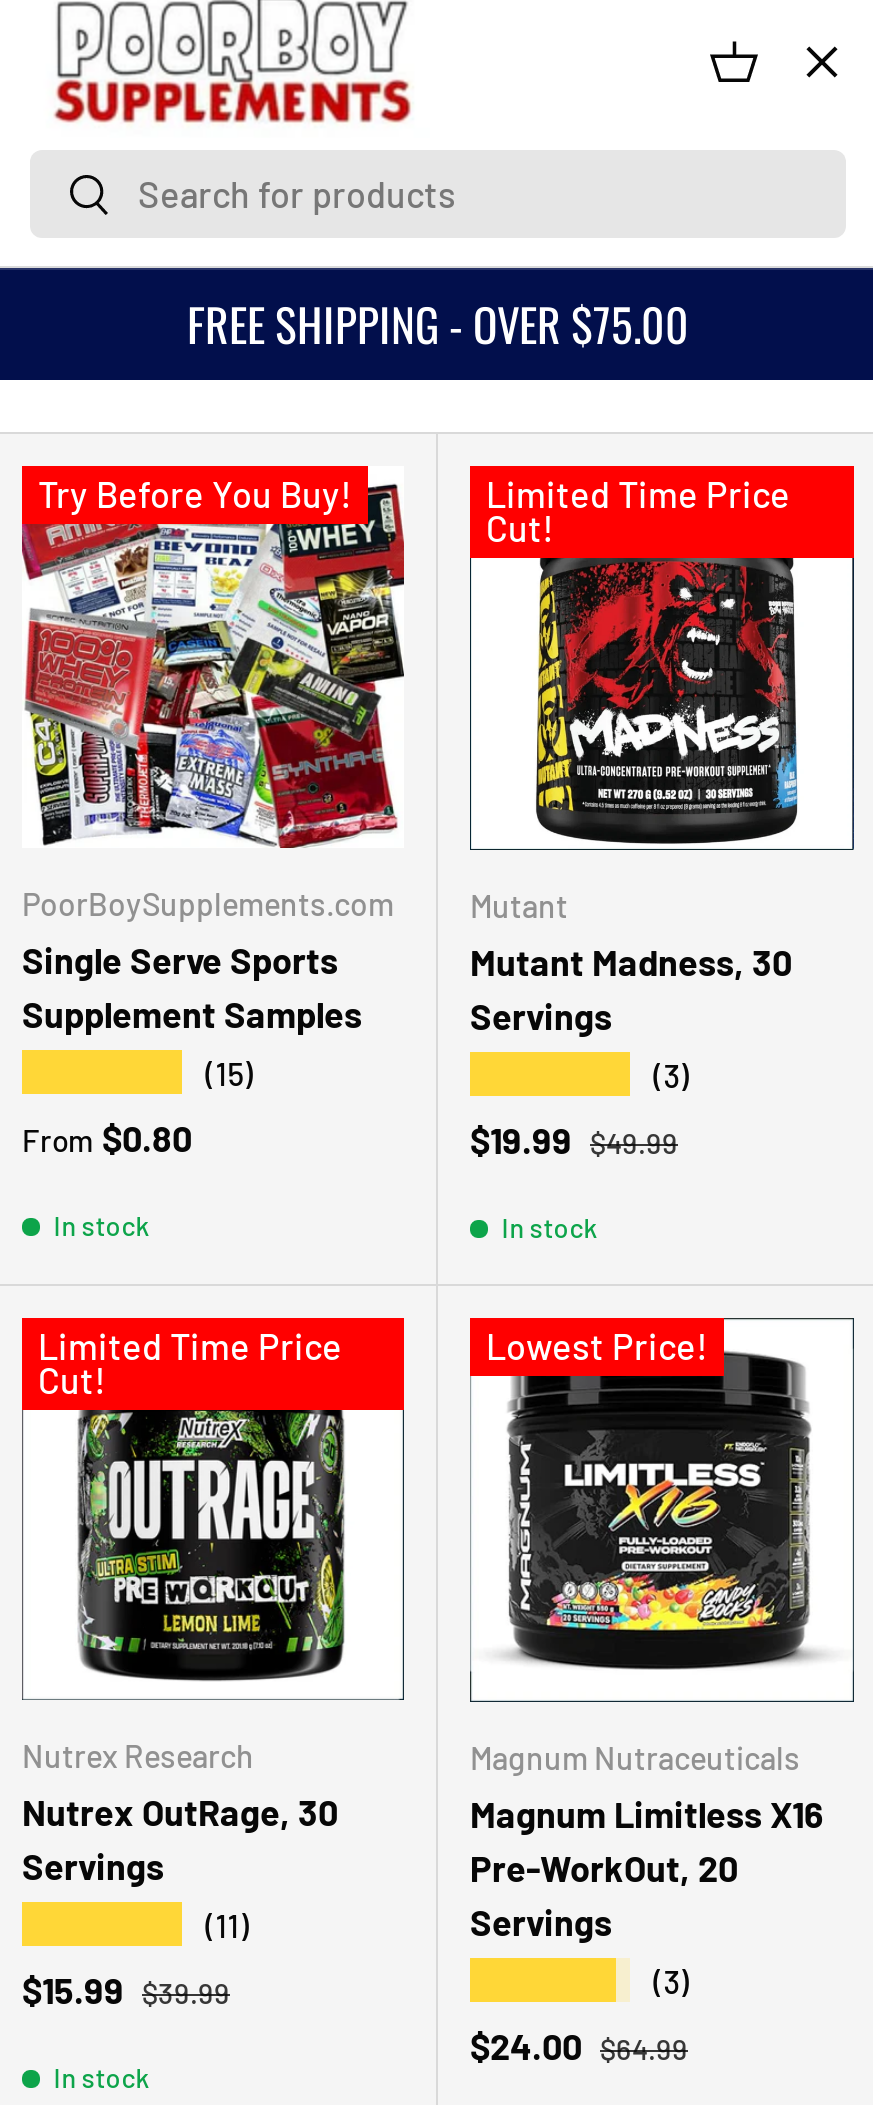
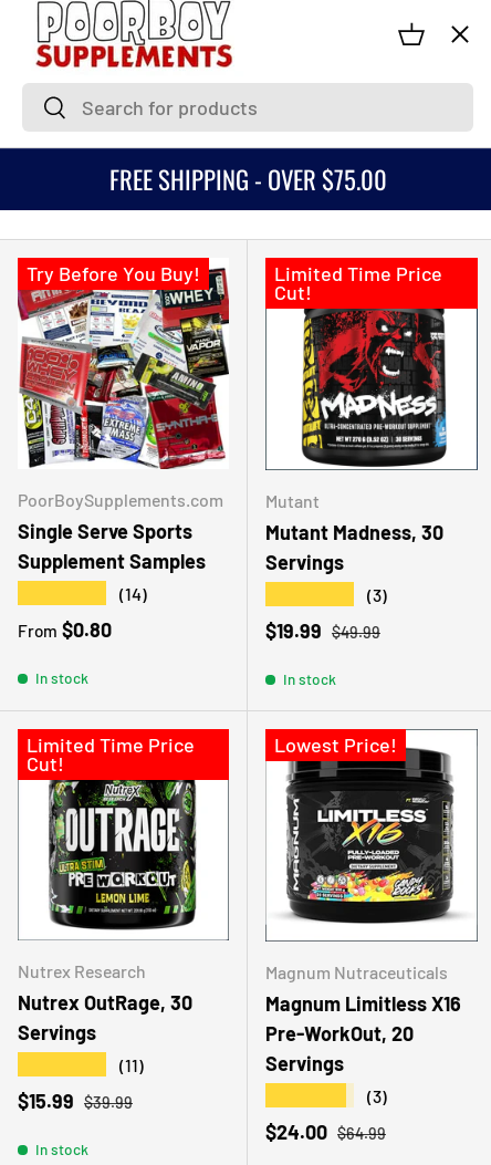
[206,1053,254,1091] (15) -> [119,583,147,604] (14)

